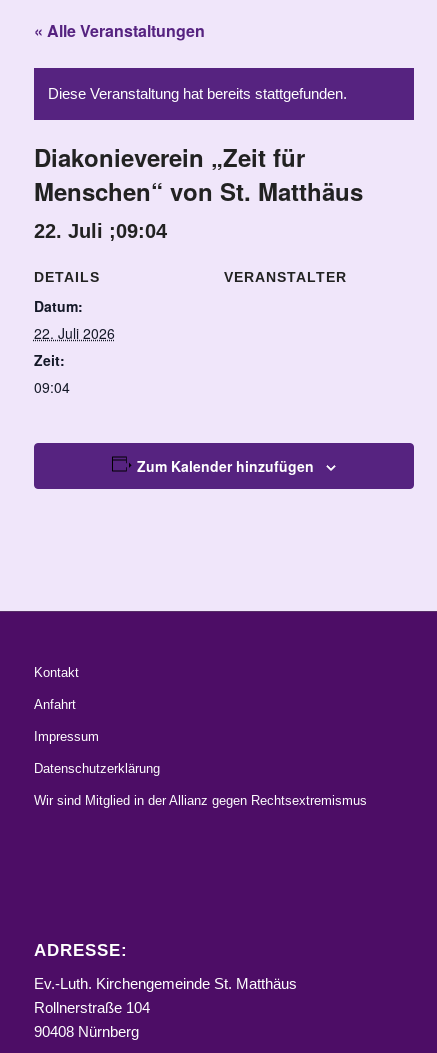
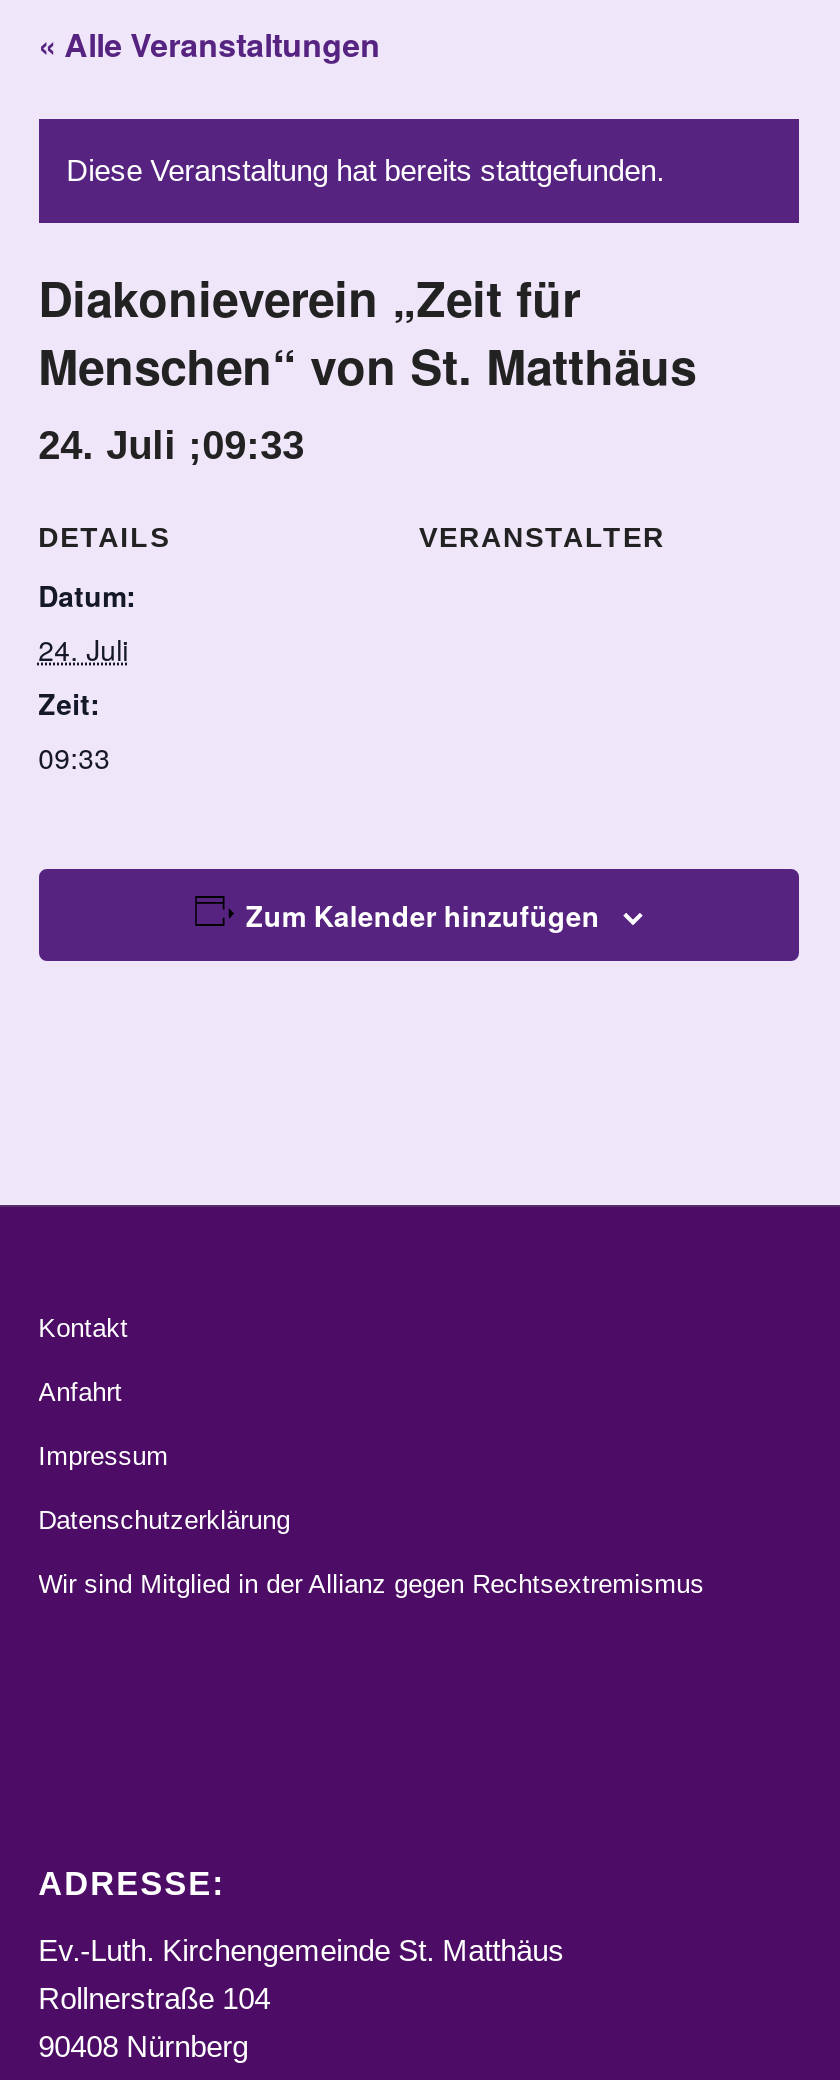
[34,220,167,242] 22. Juli ;09:04 -> [38,423,304,467] 24. Juli ;09:33
[34,323,115,343] 22. Juli 2026 -> [38,629,128,669] 24. Juli
[34,377,70,397] 09:04 -> [38,737,110,777] 09:33

